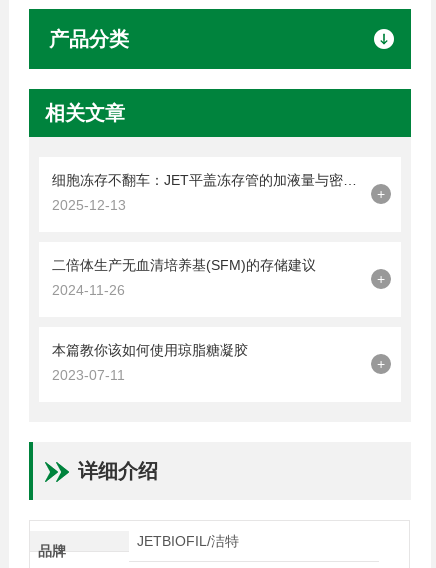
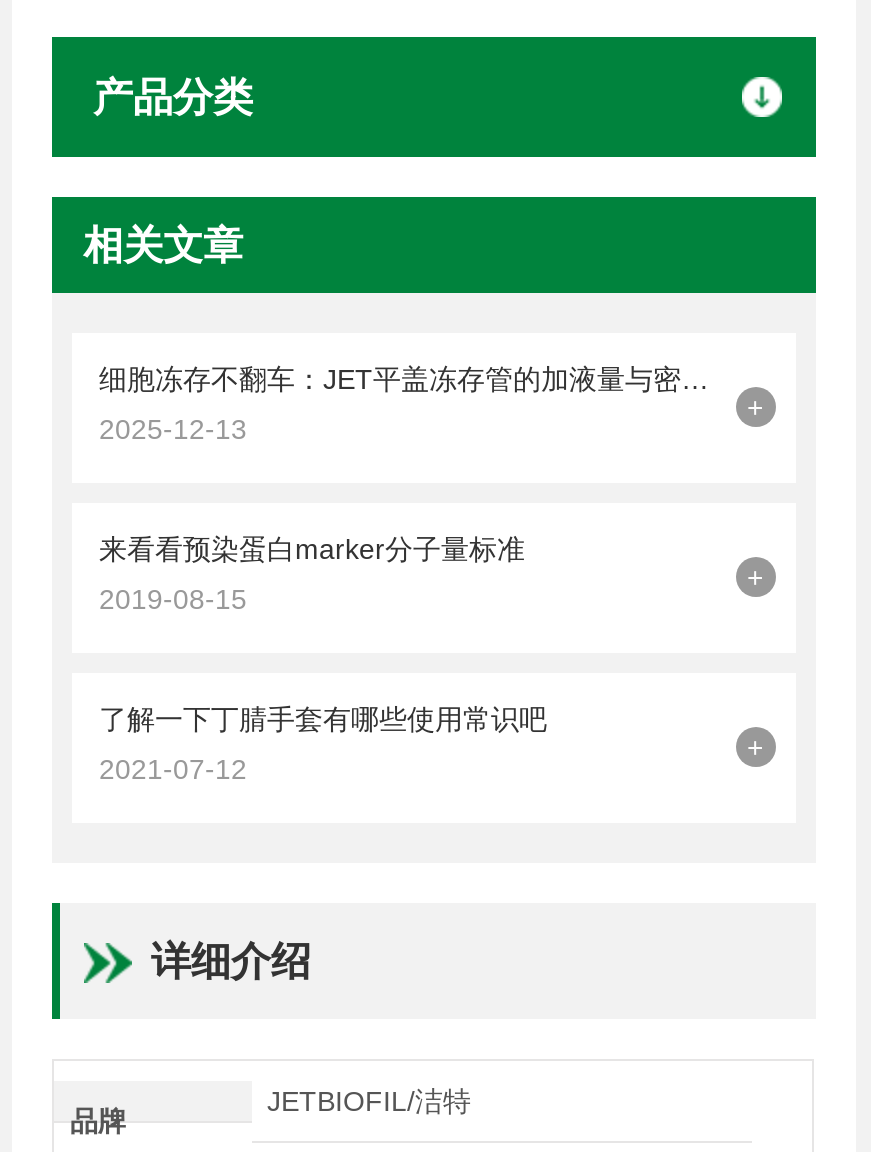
[52,257,316,273] 二倍体生产无血清培养基(SFM)的存储建议 -> [99,533,525,565] 来看看预染蛋白marker分子量标准
[52,282,125,298] 2024-11-26 -> [99,583,247,615] 2019-08-15
[52,342,248,358] 本篇教你该如何使用琼脂糖凝胶 -> [99,703,547,735] 了解一下丁腈手套有哪些使用常识吧
[52,367,125,383] 2023-07-11 -> [99,753,247,785] 2021-07-12

